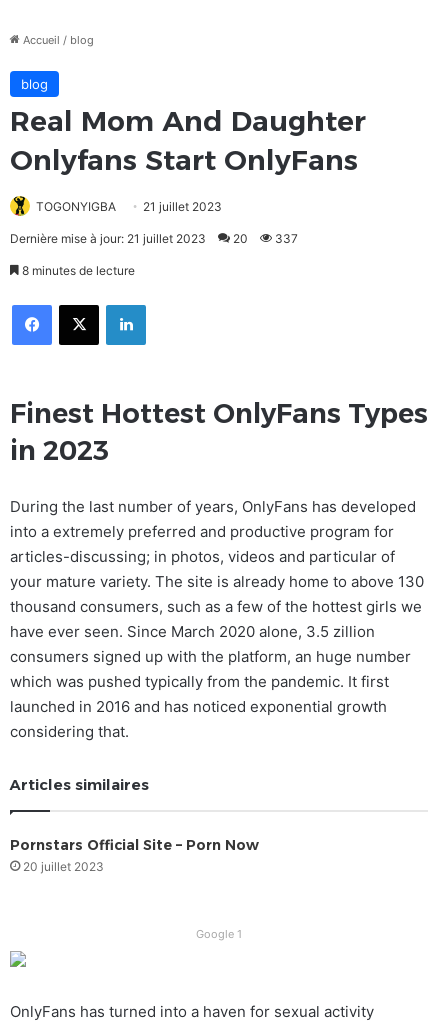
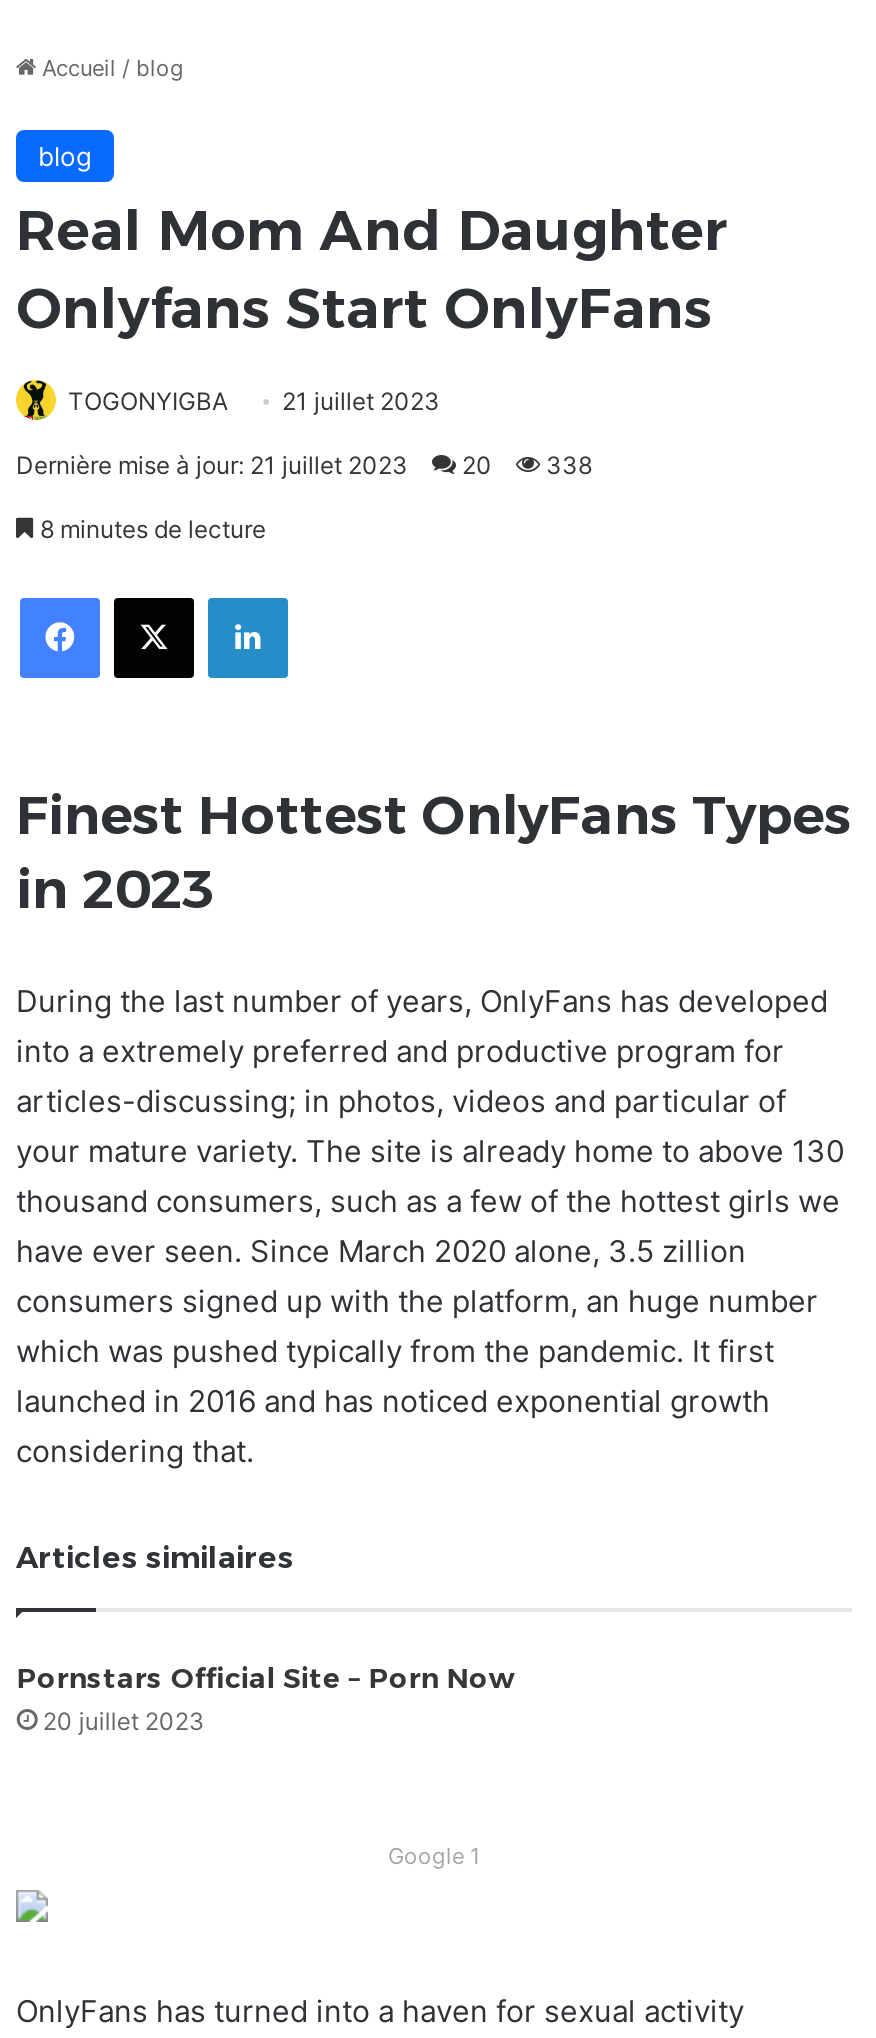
[10,231,298,246] Dernière mise à jour: 21 juillet 2023 20 337 -> [16,451,592,481] Dernière mise à jour: 21 juillet 2023 20 338

